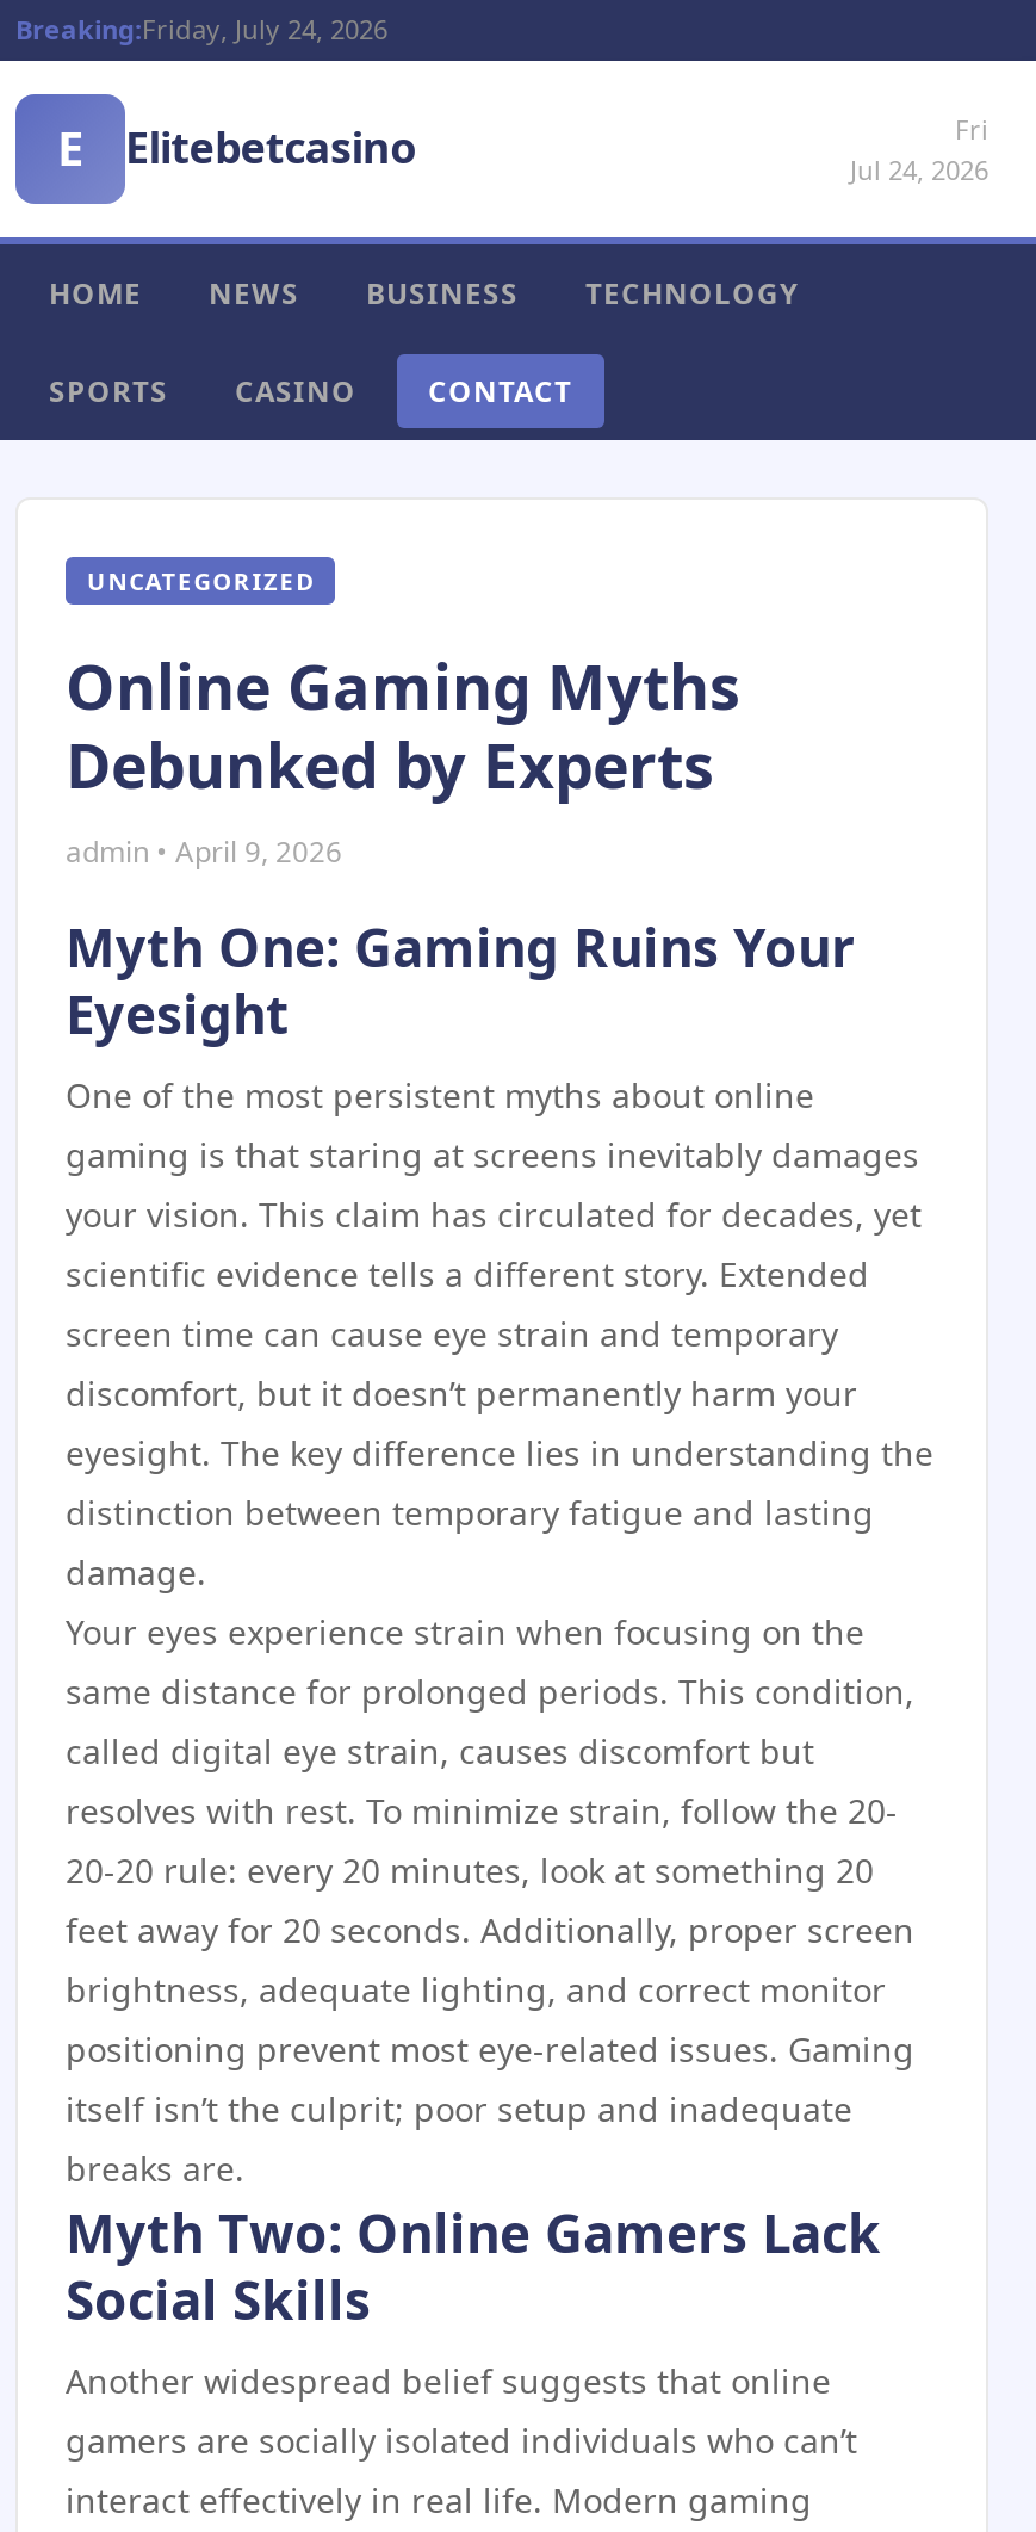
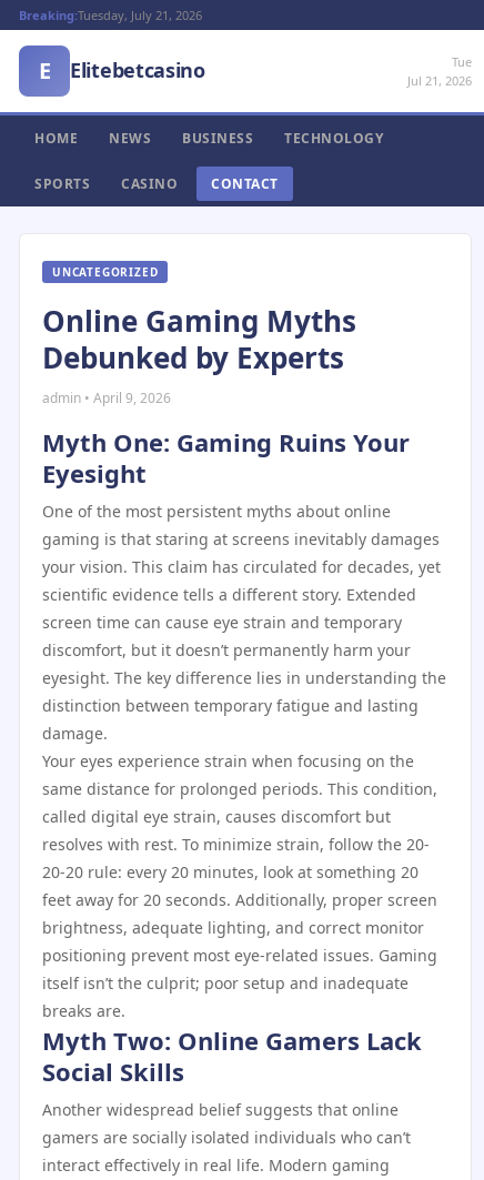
[15,11,387,47] Breaking:Friday, July 24, 2026 -> [19,7,202,23] Breaking:Tuesday, July 21, 2026
[850,111,988,187] Fri | Jul 24, 2026 -> [407,53,472,89] Tue | Jul 21, 2026

